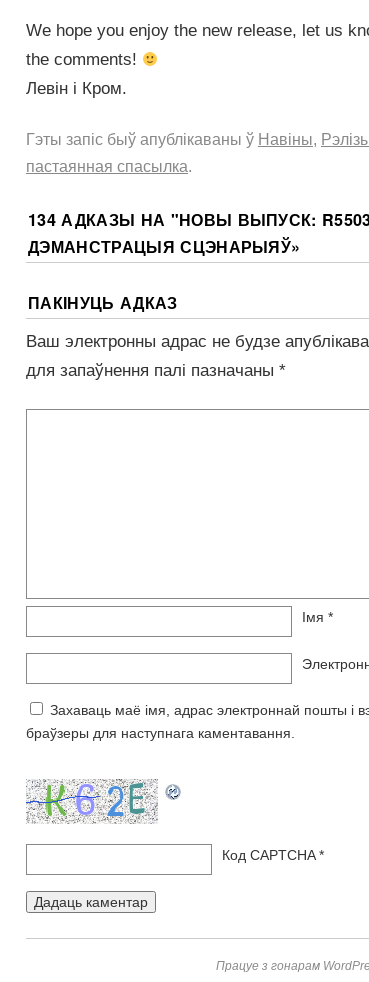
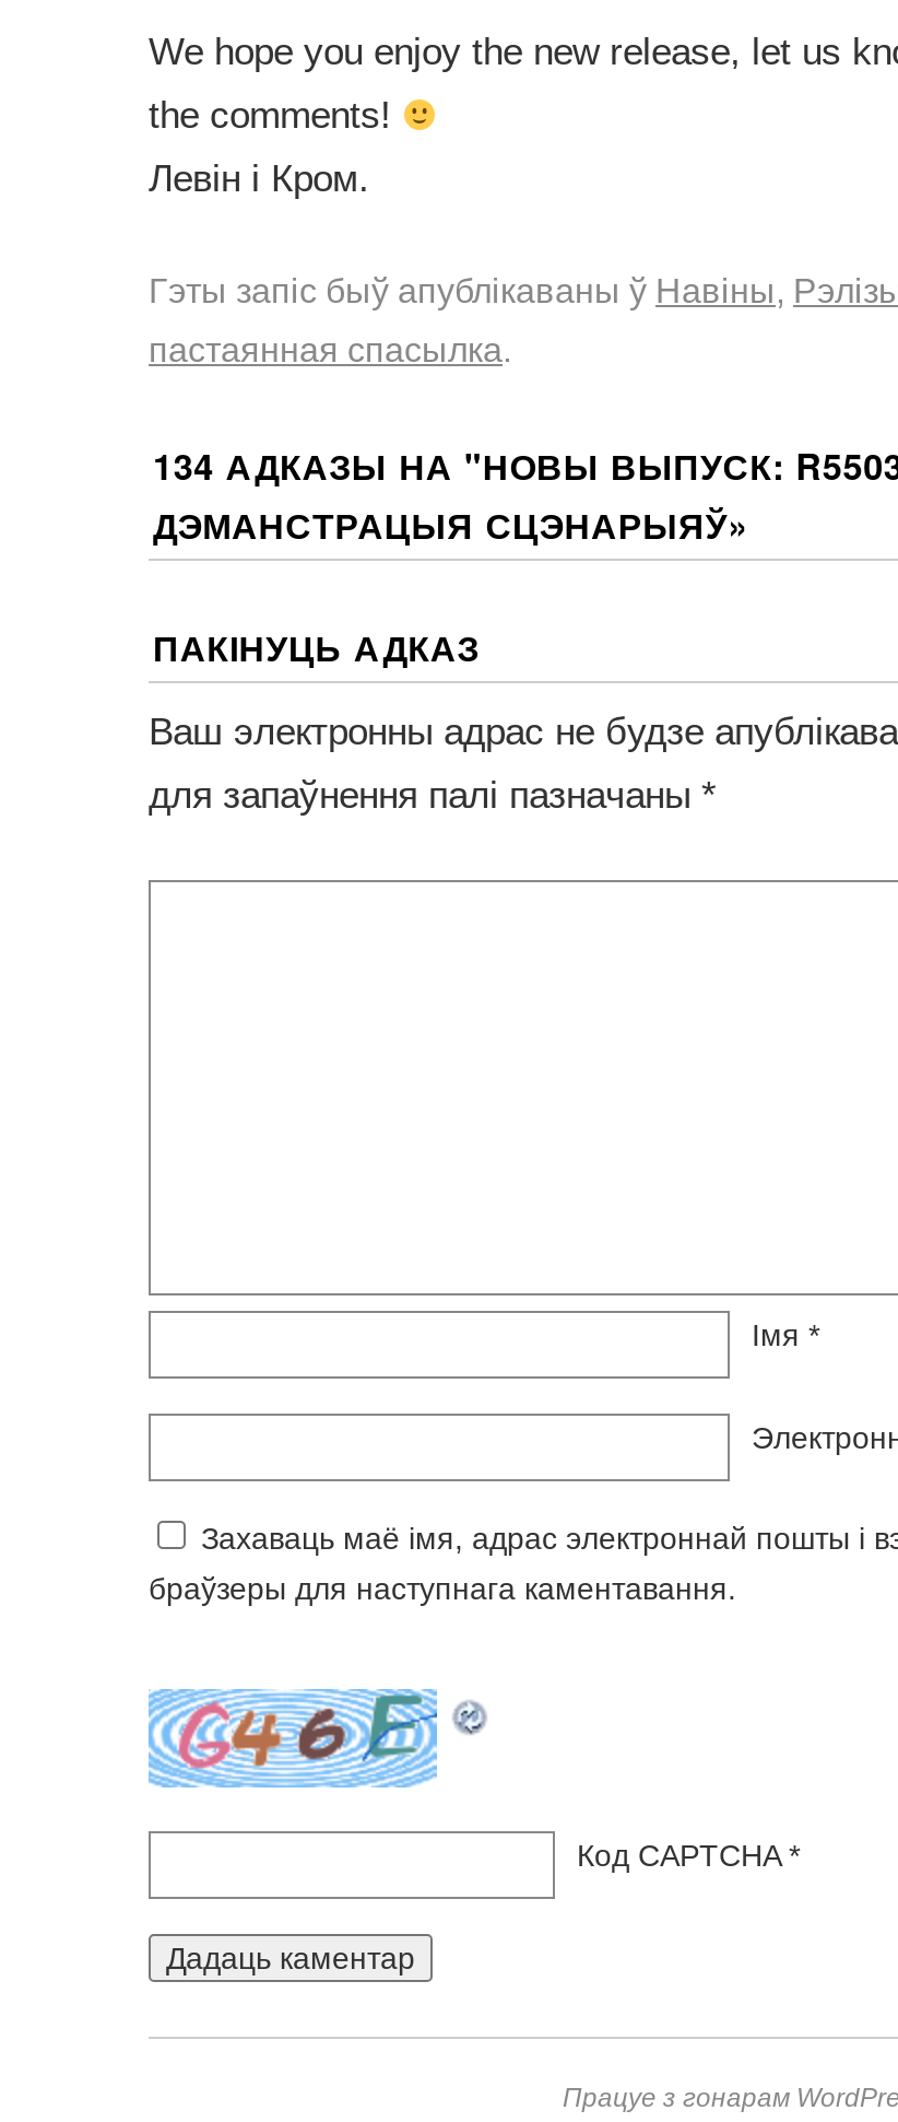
[26,778,159,825] [image] -> [146,1687,439,1790] [image]

